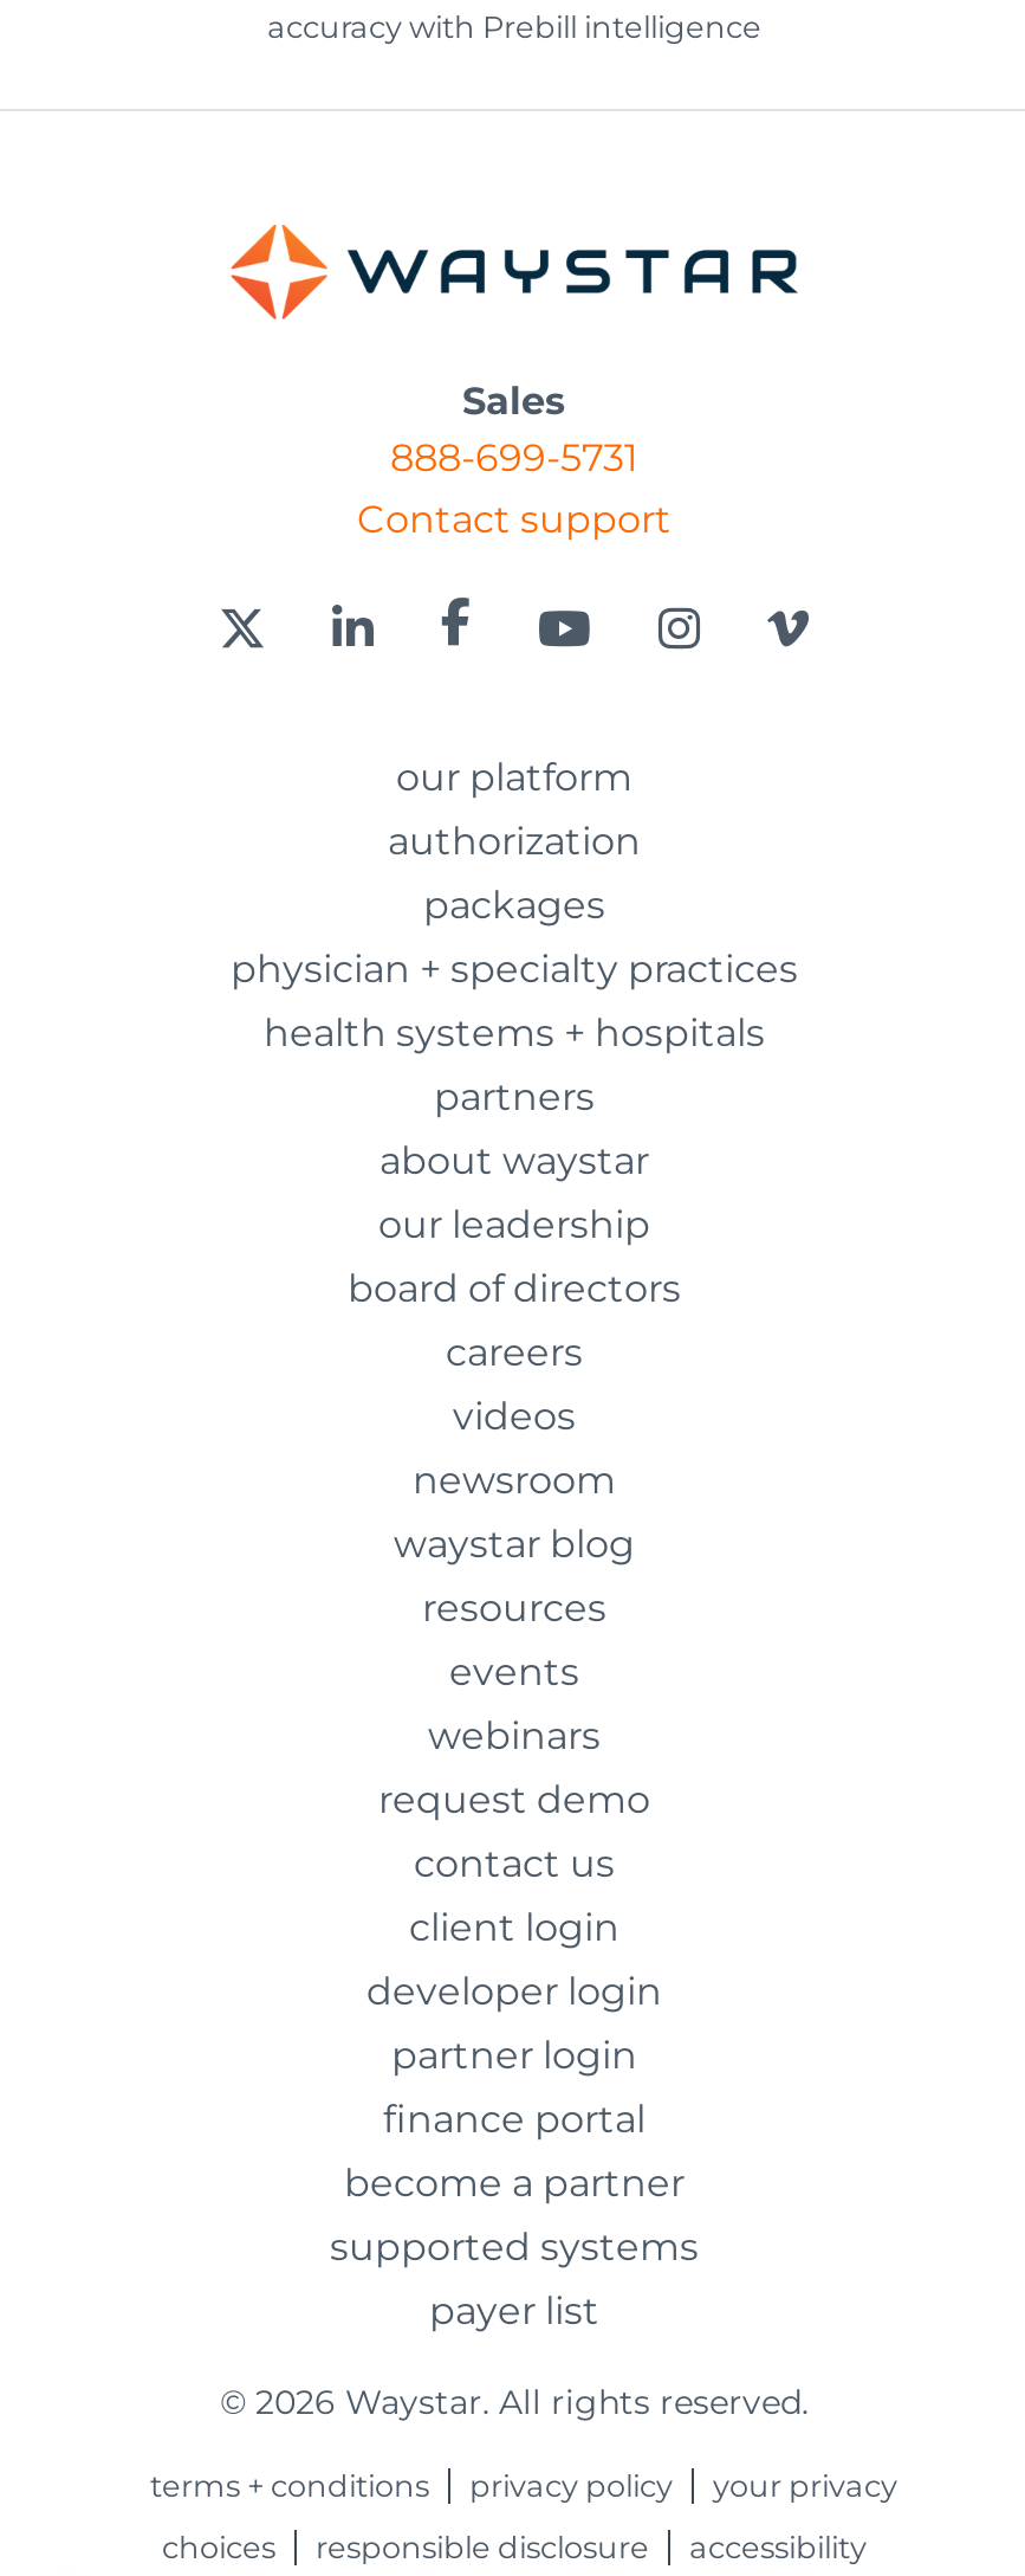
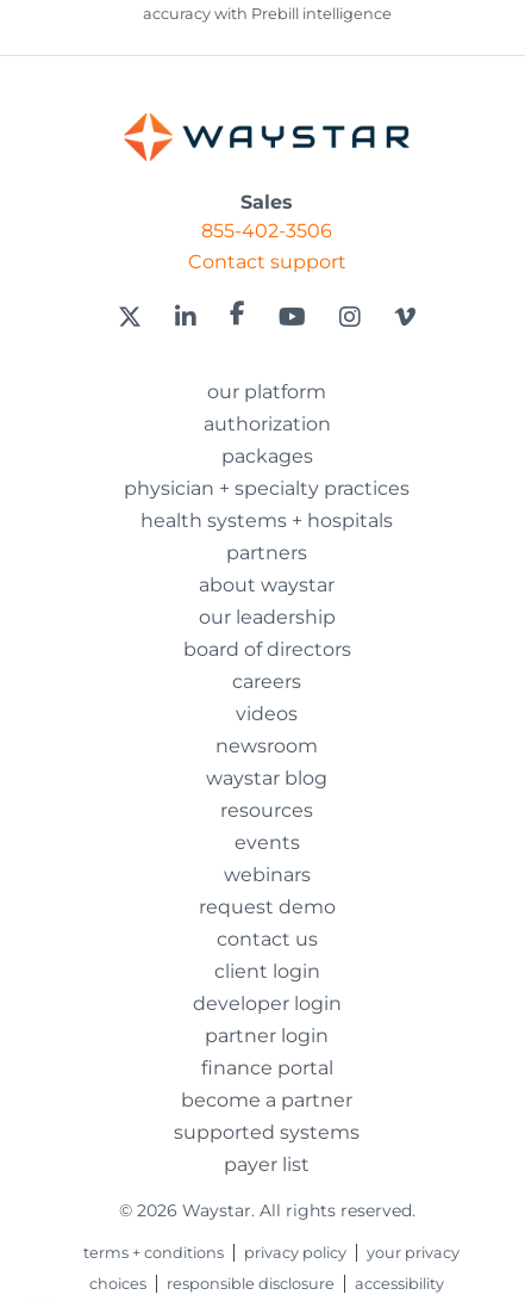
[390,436,638,481] 888-699-5731 -> [201,220,332,242] 855-402-3506

